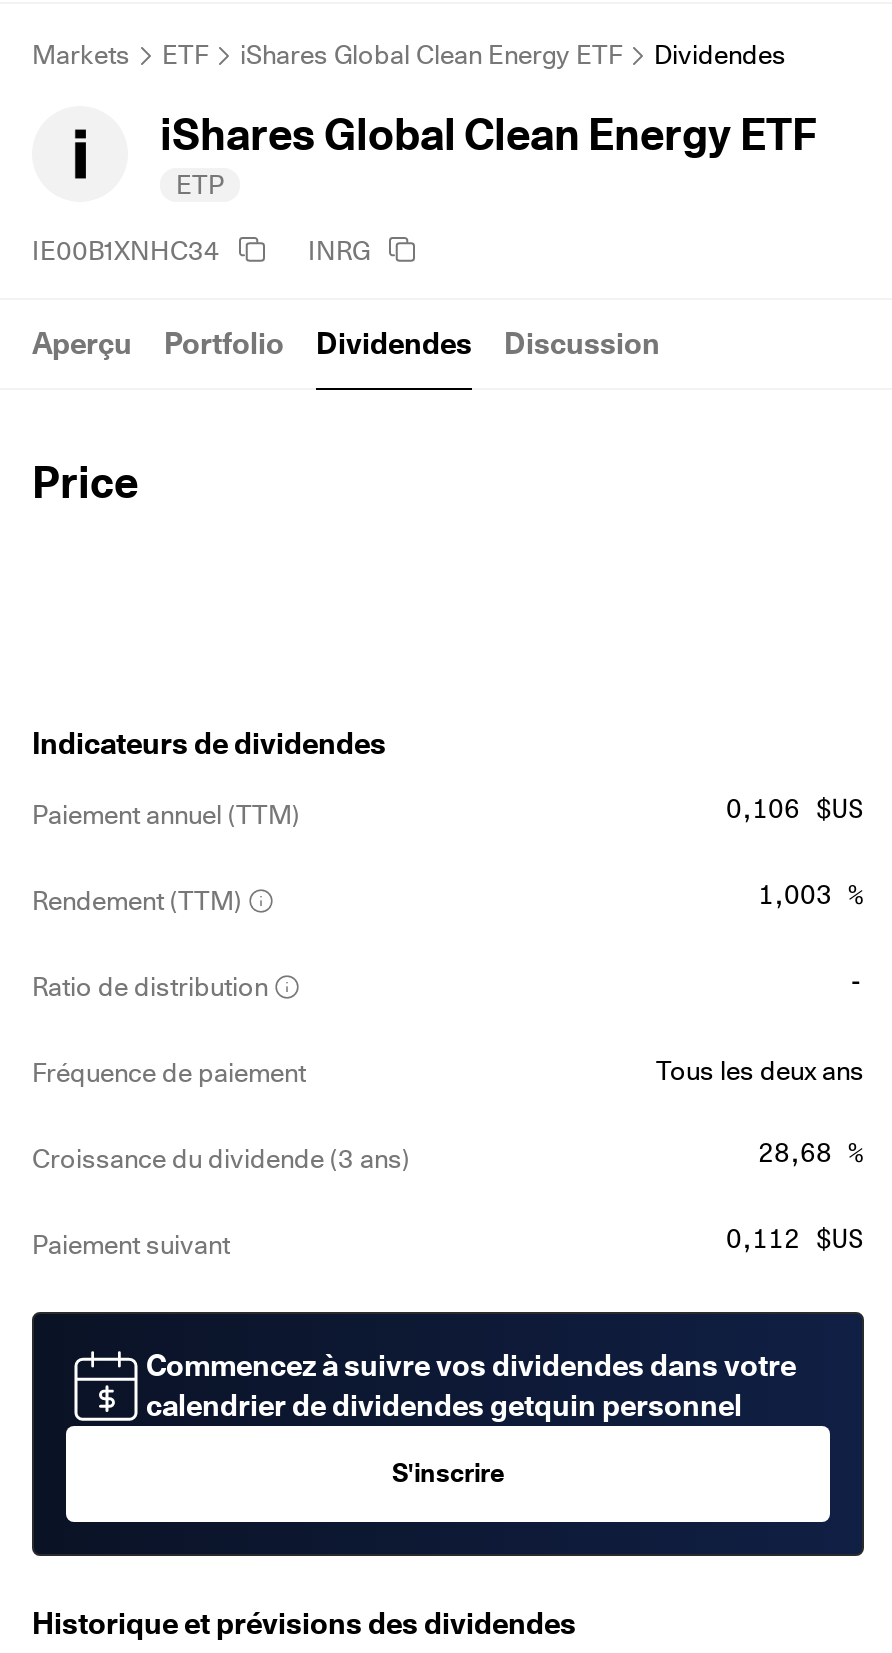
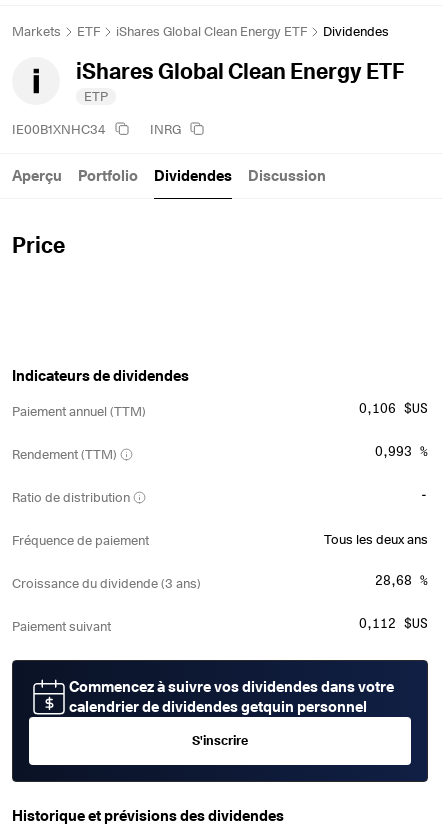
[758,877,864,909] 1,003 % -> [375,443,428,459] 0,993 %

